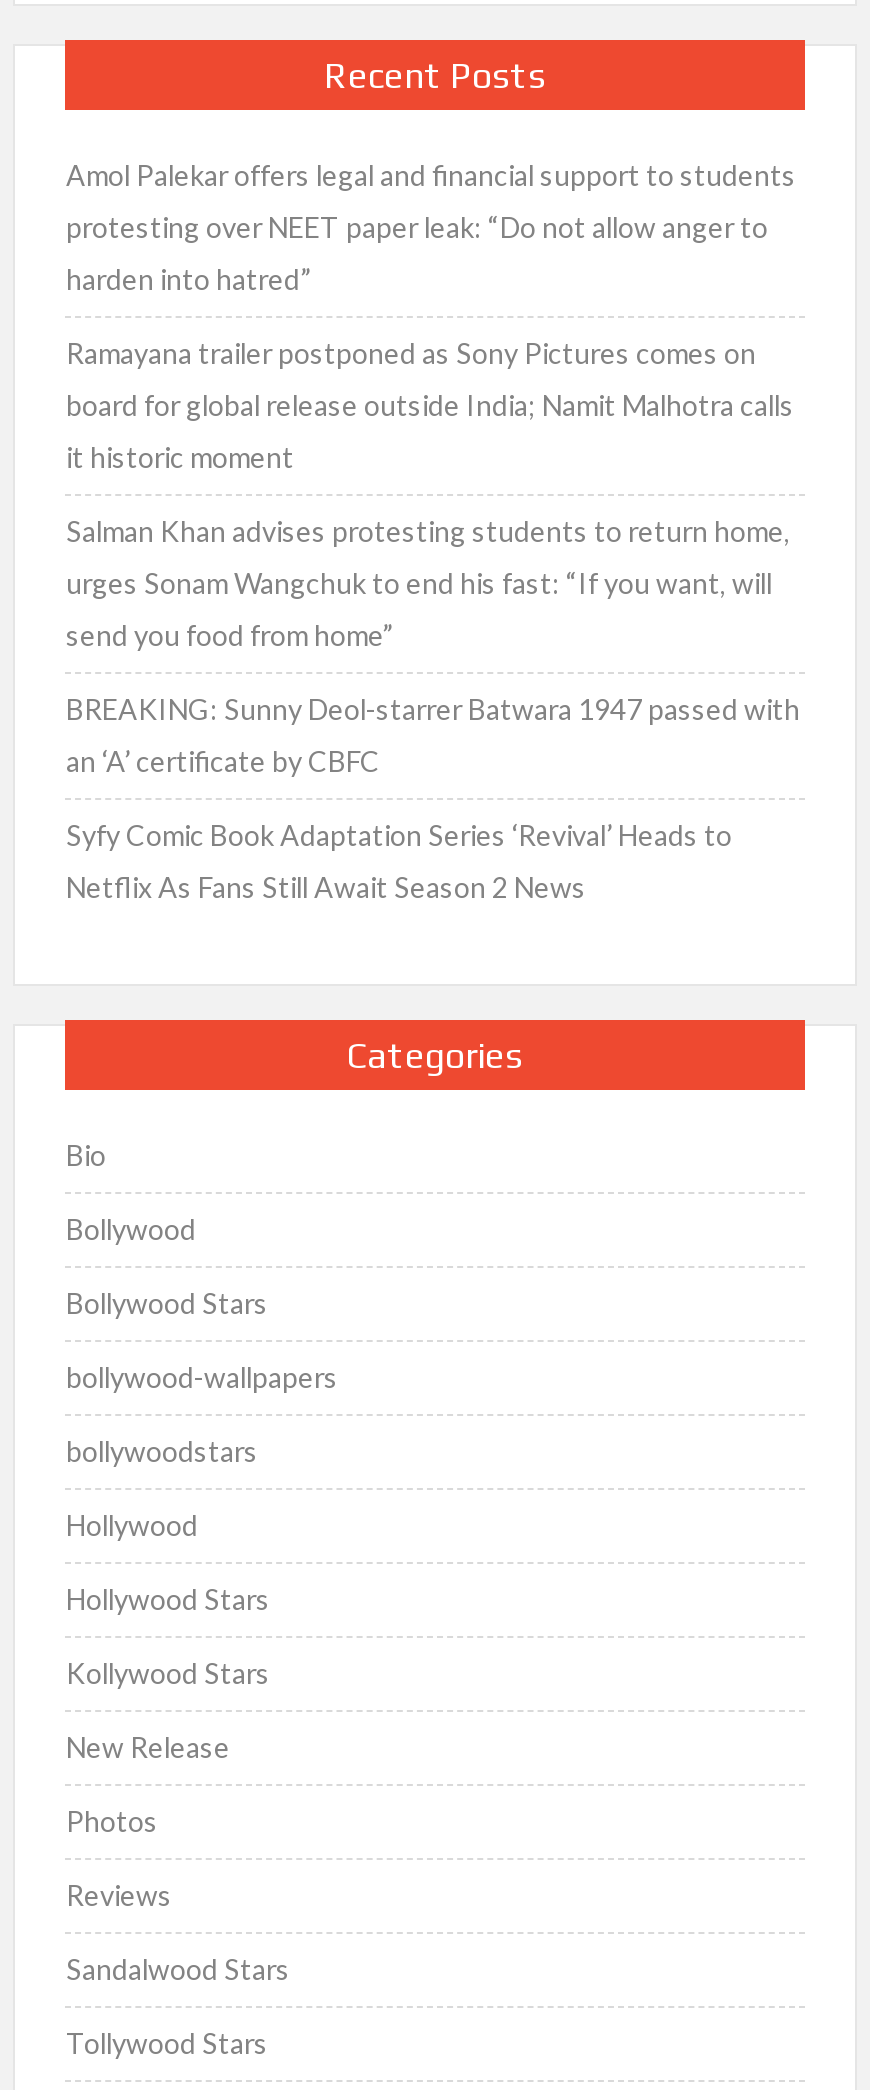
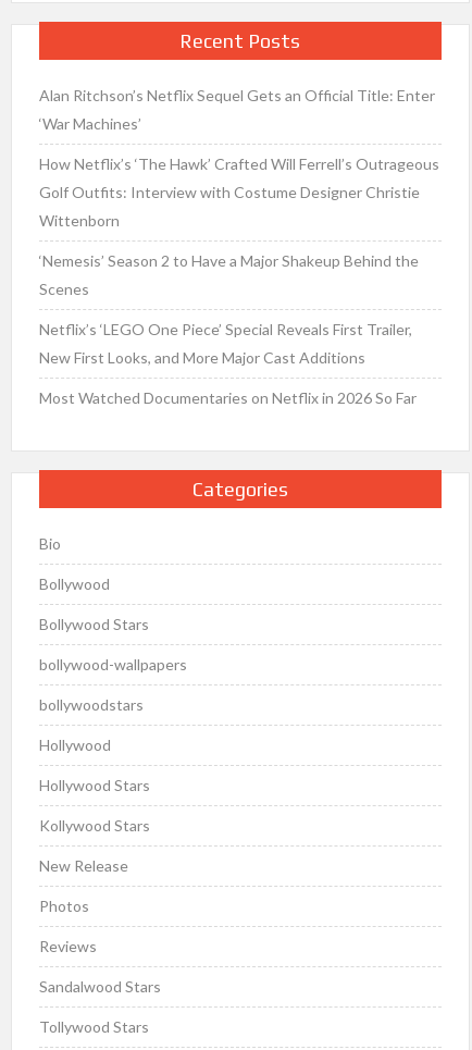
[66,158,800,904] Amol Palekar offers legal and financial support to students | protesting over NEET paper leak: “Do not allow anger to | harden into hatred” | Ramayana trailer postponed as Sony Pictures comes on | board for global release outside India; Namit Malhotra calls | it historic moment | Salman Khan advises protesting students to return home, | urges Sonam Wangchuk to end his fast: “If you want, will | send you food from home” | BREAKING: Sunny Deol-starrer Batwara 1947 passed with | an ‘A’ certificate by CBFC | Syfy Comic Book Adaptation Series ‘Revival’ Heads to | Netflix As Fans Still Await Season 2 News -> [40,86,440,407] Alan Ritchson’s Netflix Sequel Gets an Official Title: Enter | ‘War Machines’ | How Netflix’s ‘The Hawk’ Crafted Will Ferrell’s Outrageous | Golf Outfits: Interview with Costume Designer Christie | Wittenborn | ‘Nemesis’ Season 2 to Have a Major Shakeup Behind the | Scenes | Netflix’s ‘LEGO One Piece’ Special Reveals First Trailer, | New First Looks, and More Major Cast Additions | Most Watched Documentaries on Netflix in 2026 So Far

